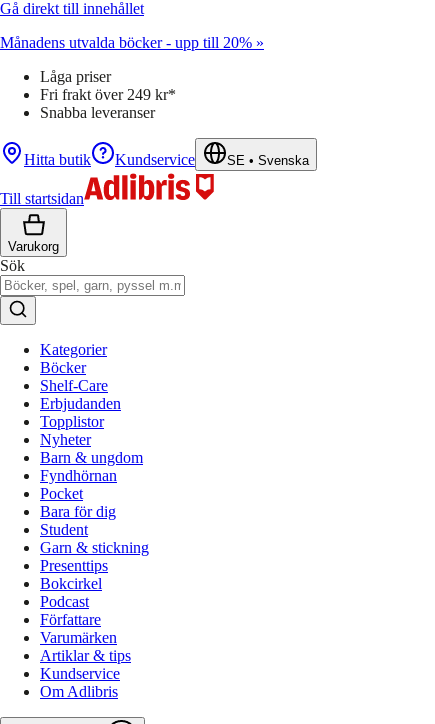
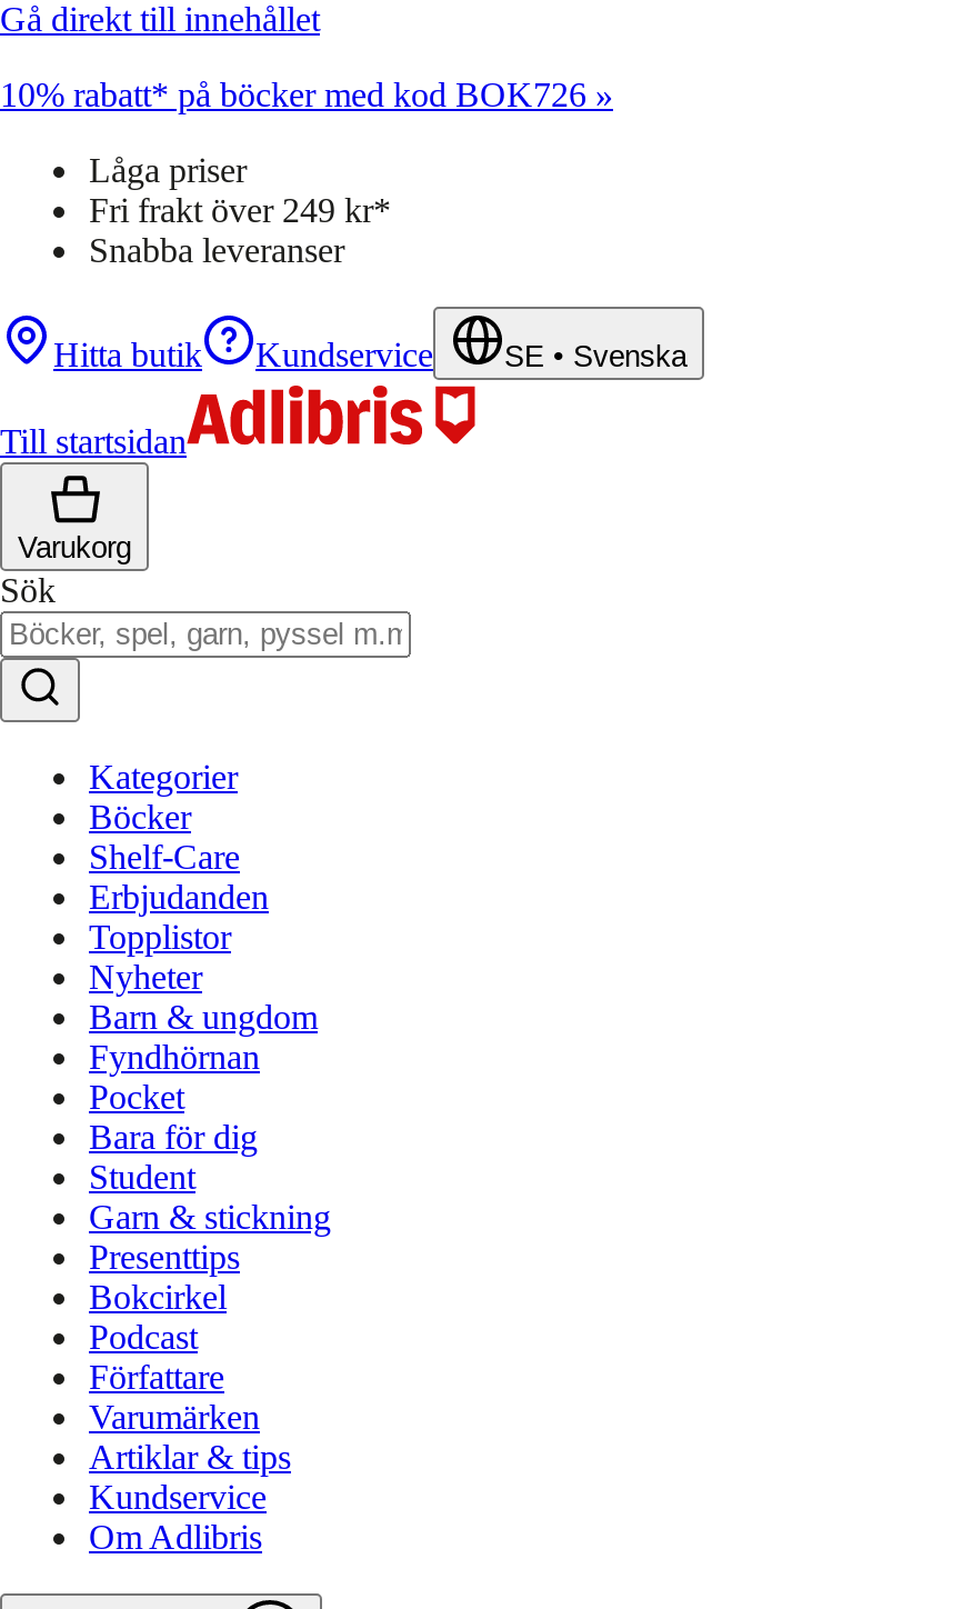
[0,34,264,51] Månadens utvalda böcker - upp till 20% » -> [0,76,613,113] 10% rabatt* på böcker med kod BOK726 »

